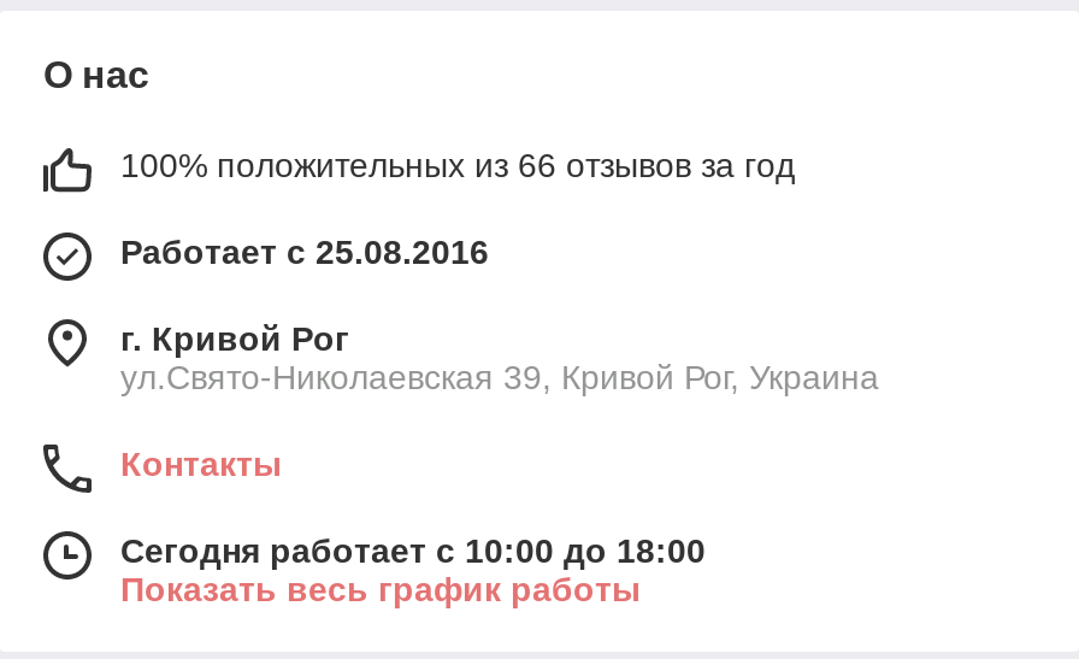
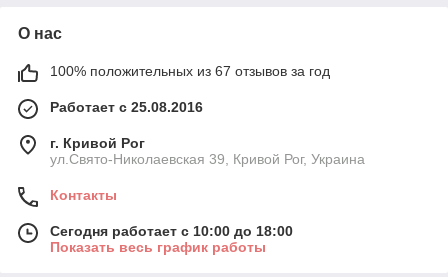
[120,146,795,185] 100% положительных из 66 отзывов за год -> [50,63,330,79] 100% положительных из 67 отзывов за год

